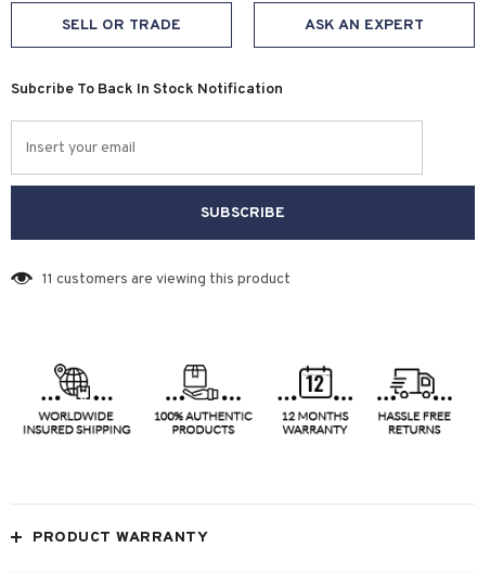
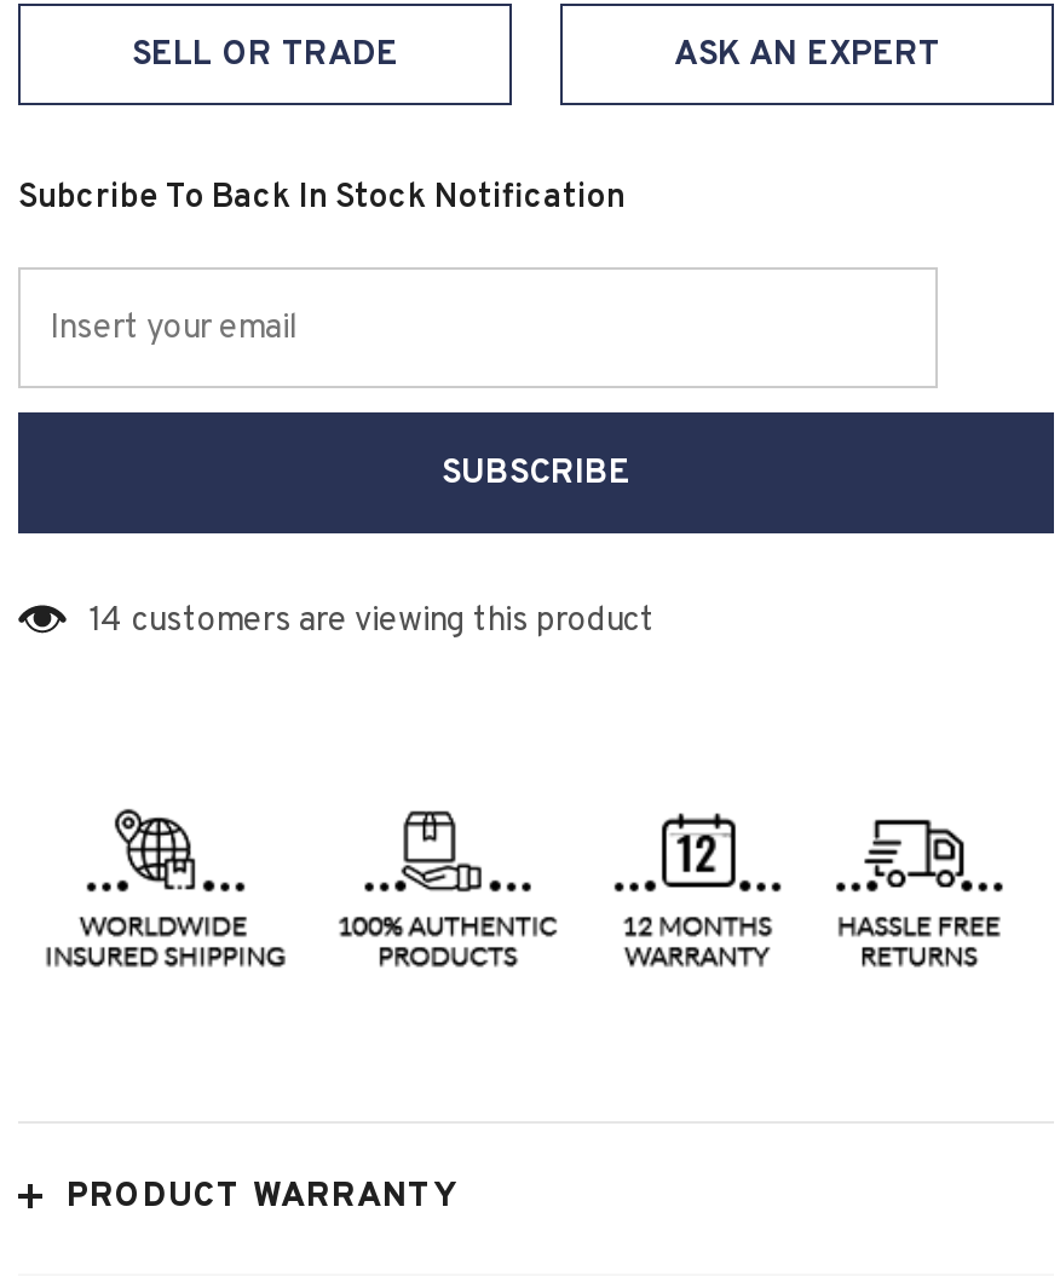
[42,270,291,289] 11 customers are viewing this product -> [88,601,655,642] 14 customers are viewing this product

